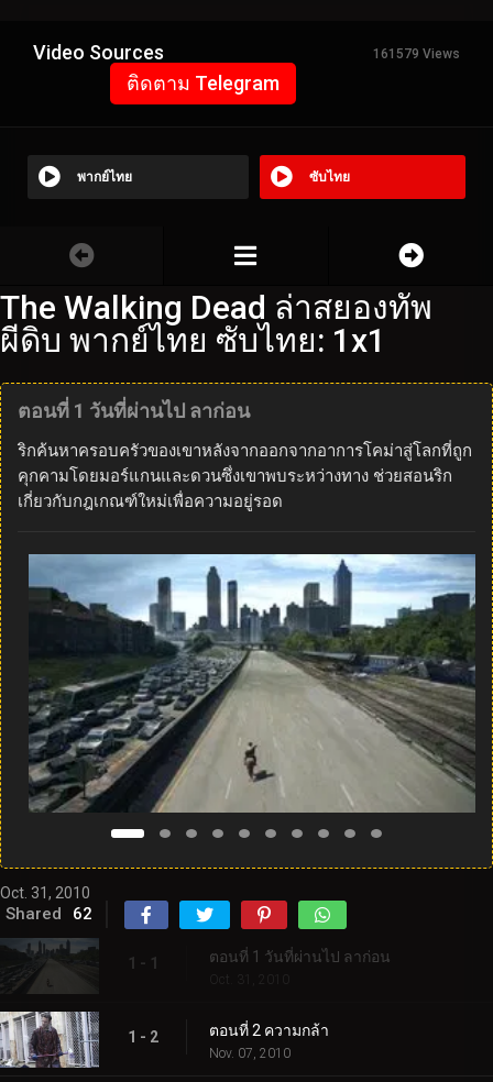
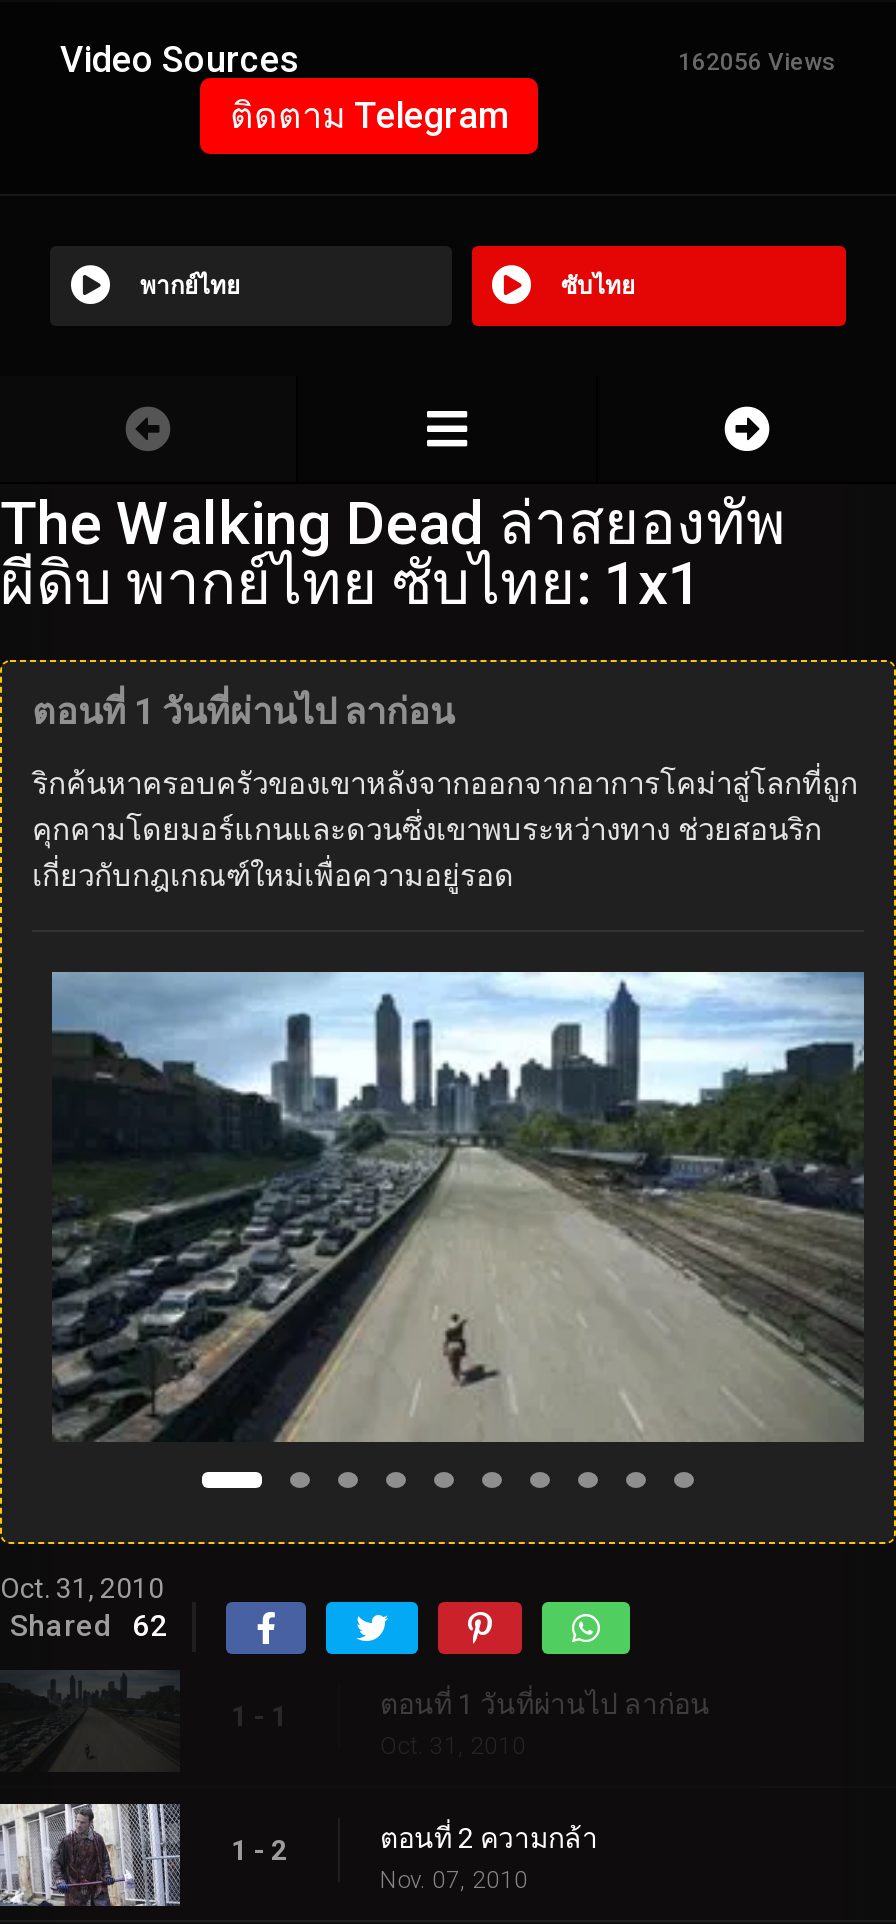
[373,47,460,62] 161579 Views -> [678,49,836,77] 162056 Views

